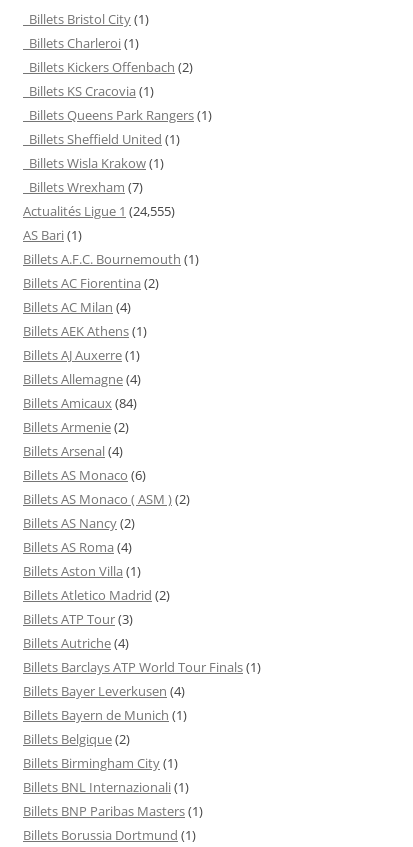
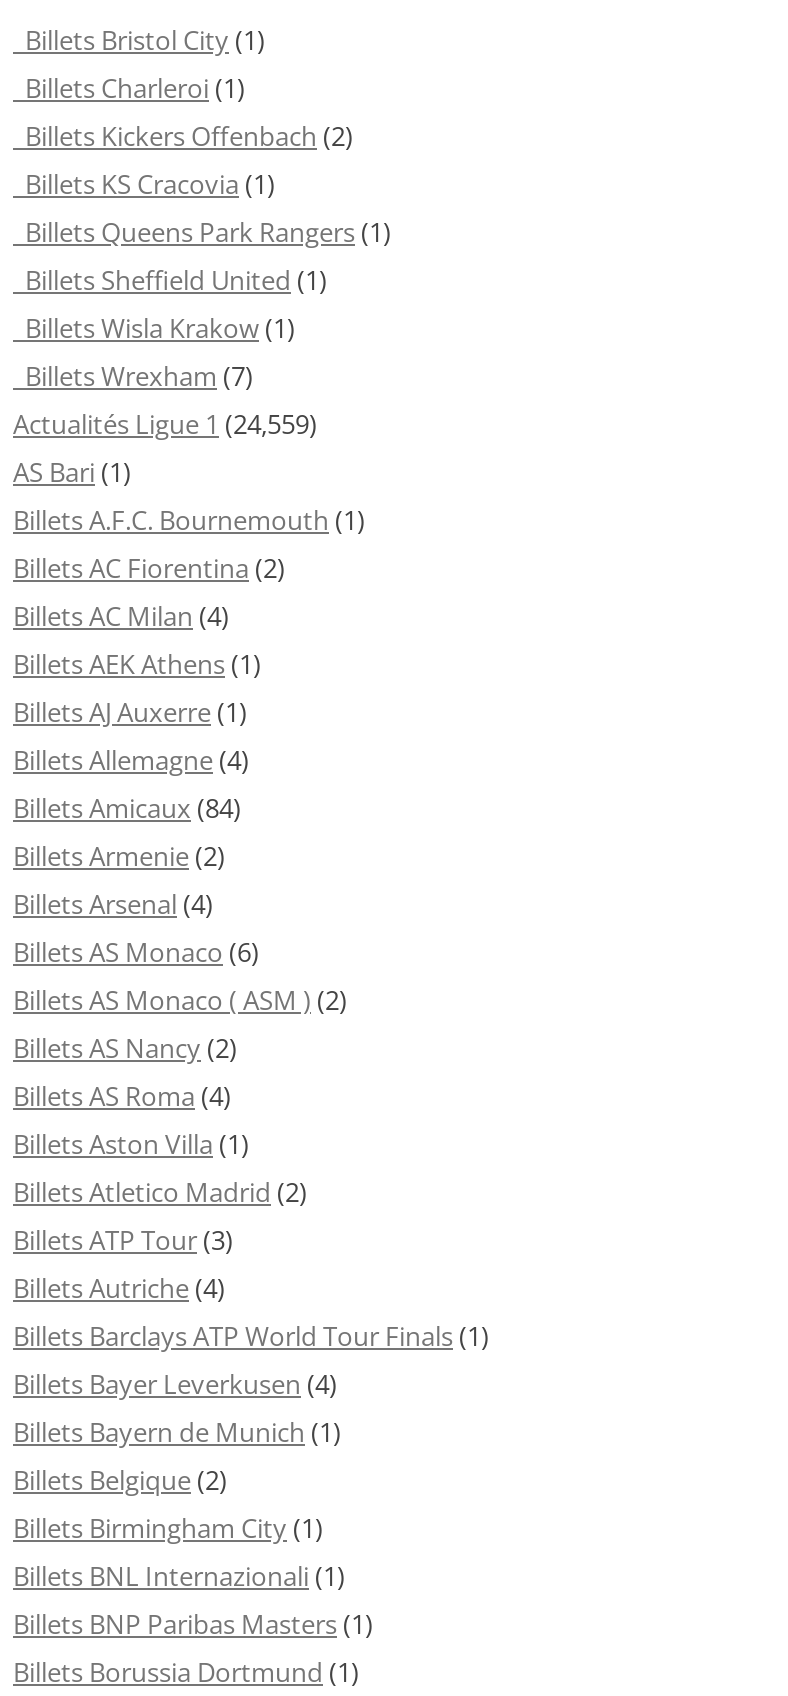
[23,202,175,220] Actualités Ligue 1 (24,555) -> [13,406,317,442] Actualités Ligue 1 (24,559)

